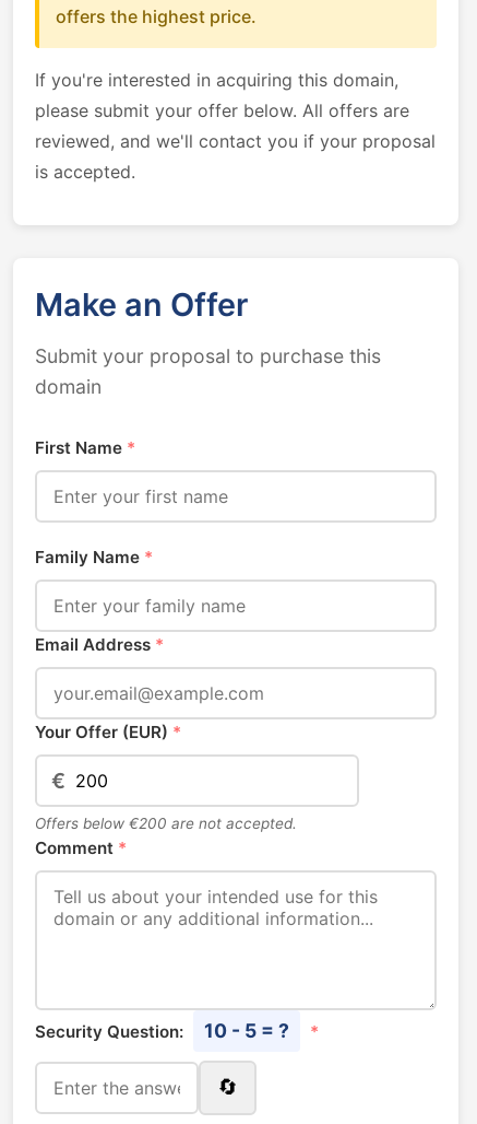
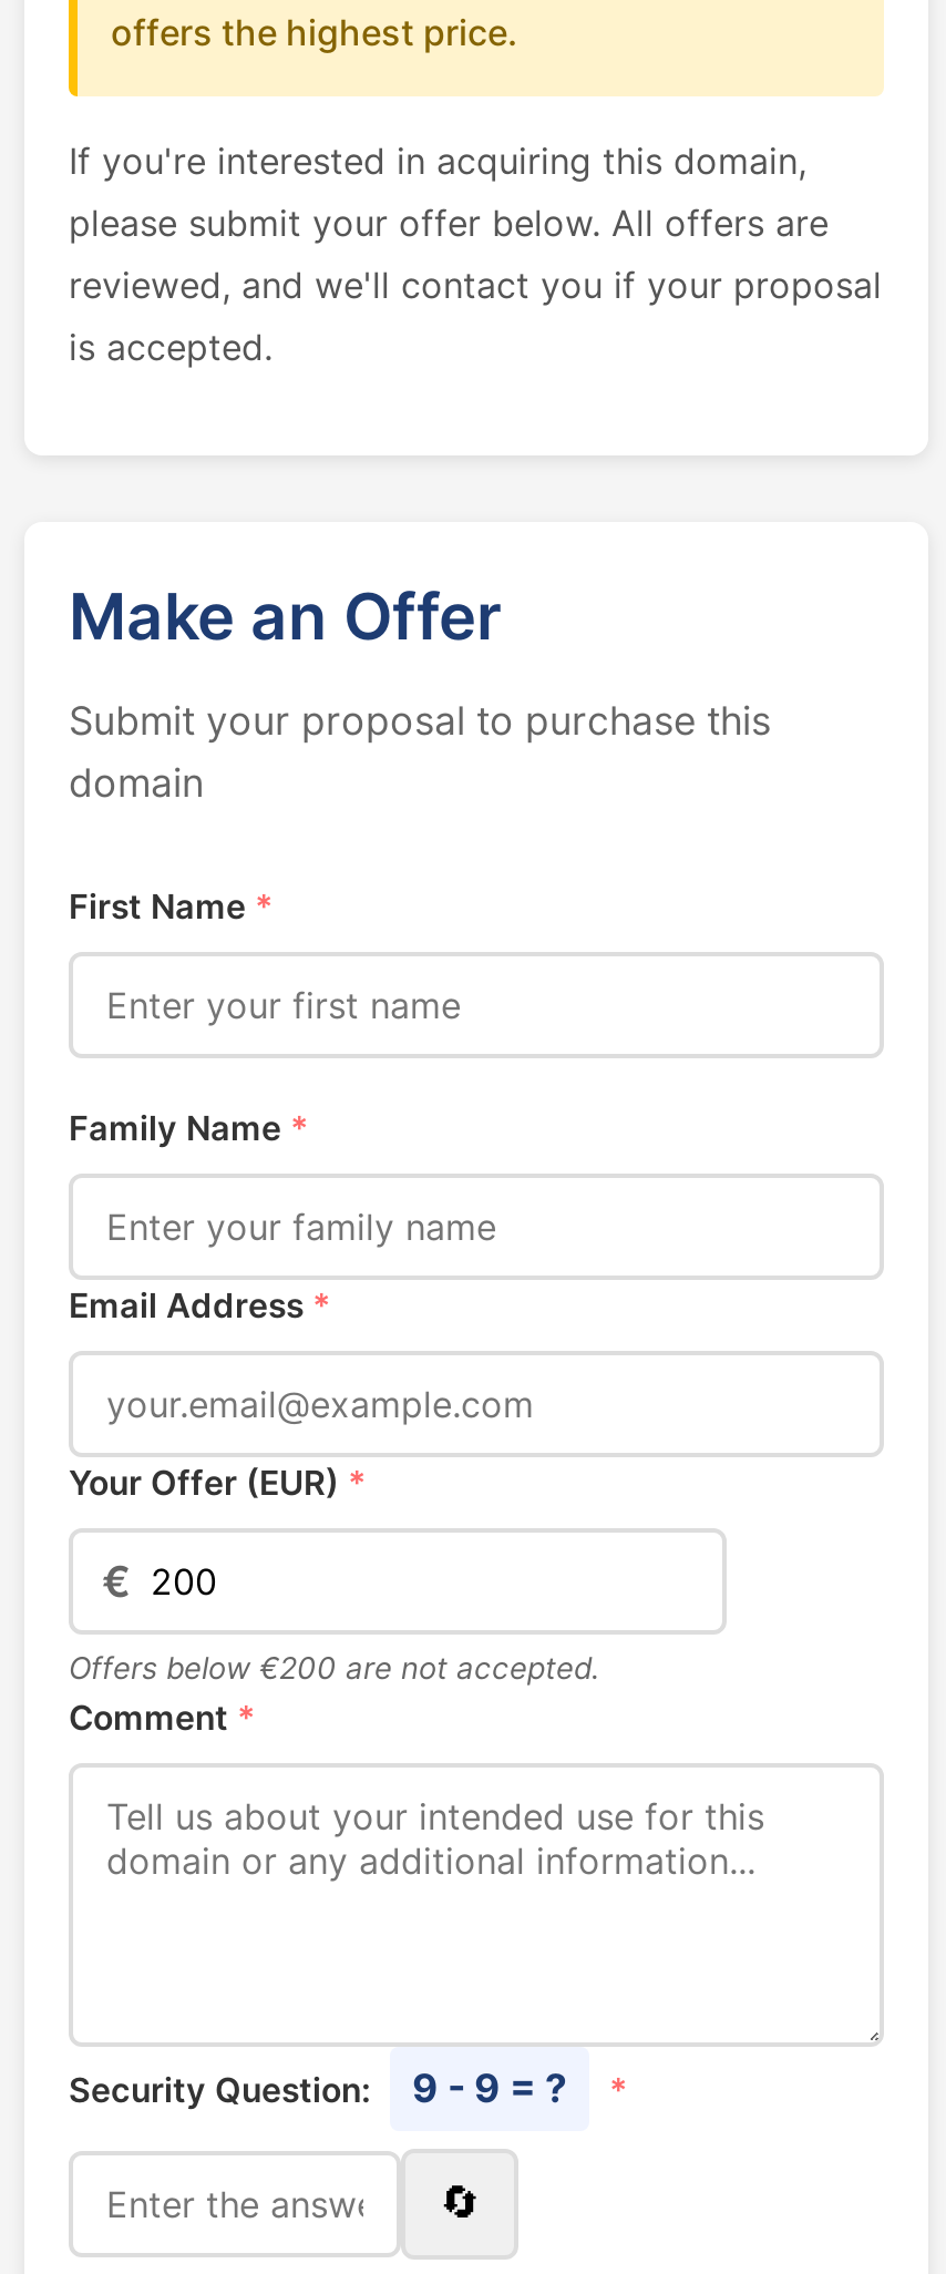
[204,1019,289,1042] 10 - 5 = ? -> [412,2065,567,2111] 9 - 9 = ?

